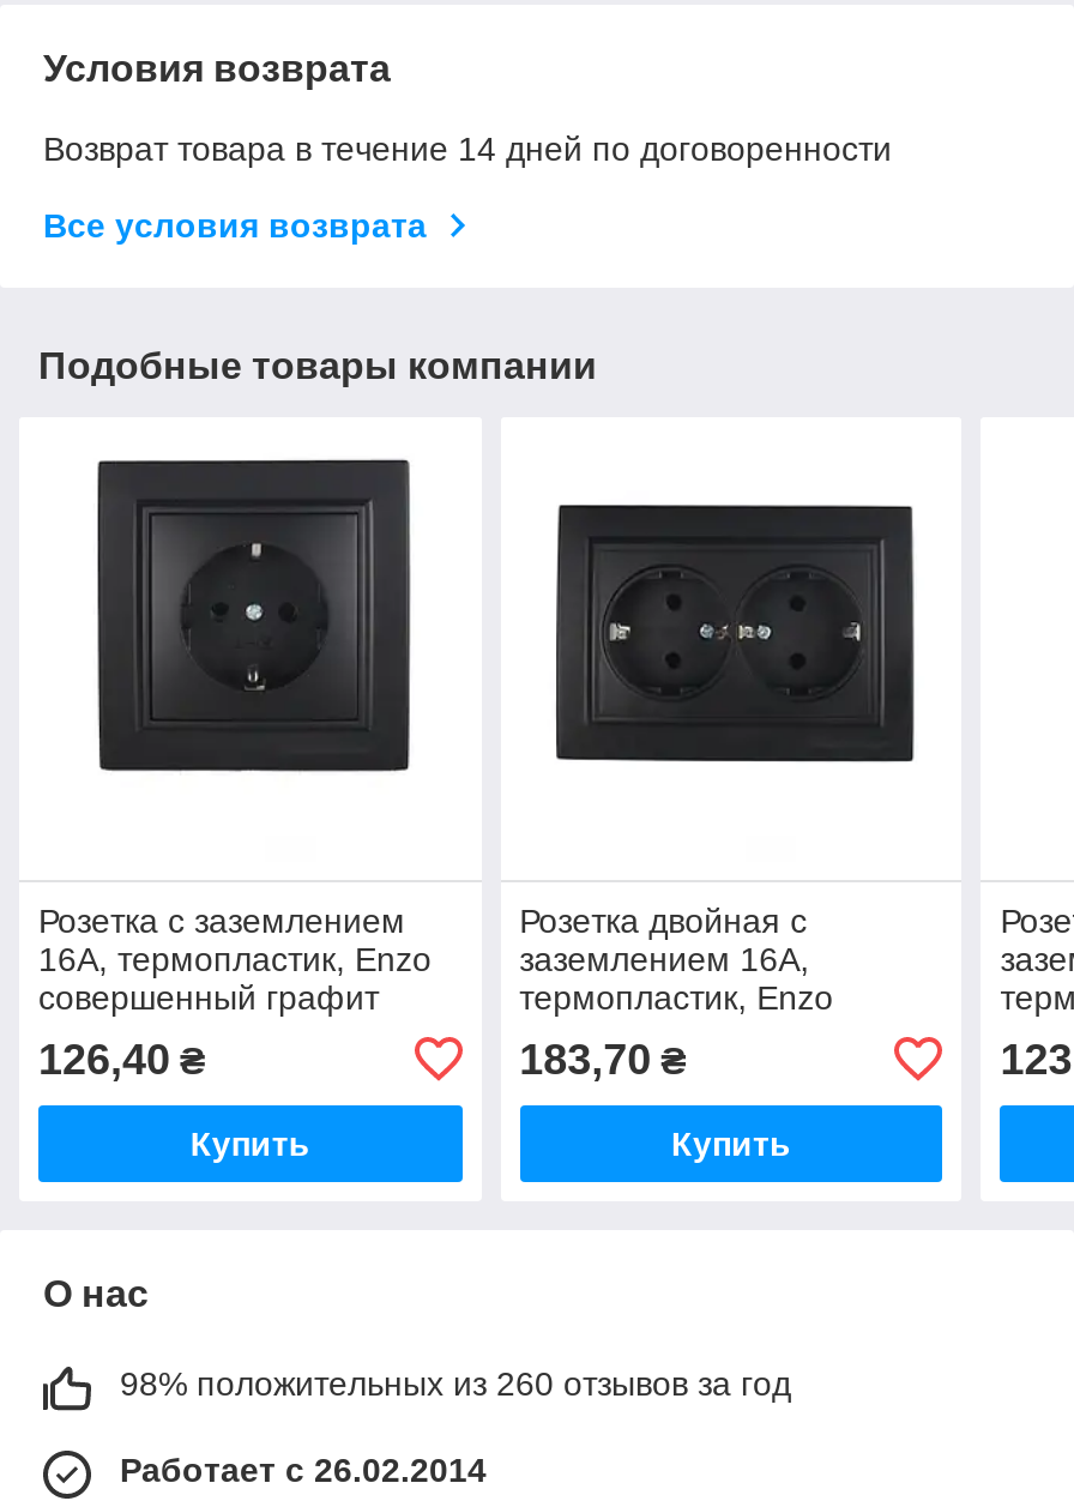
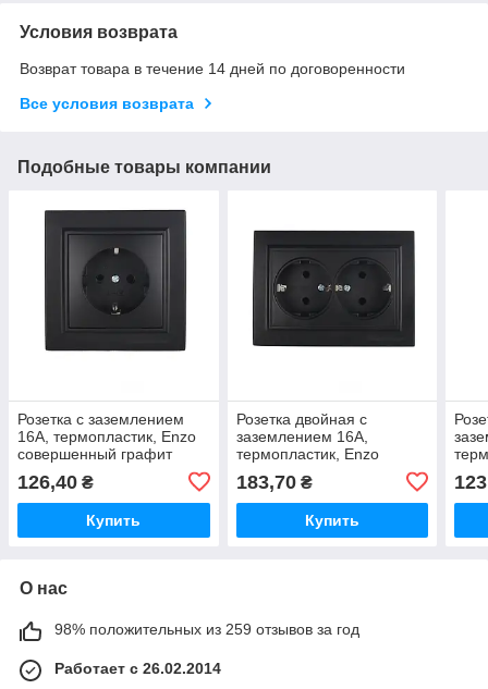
[120,1364,791,1402] 98% положительных из 260 отзывов за год -> [54,620,359,638] 98% положительных из 259 отзывов за год

